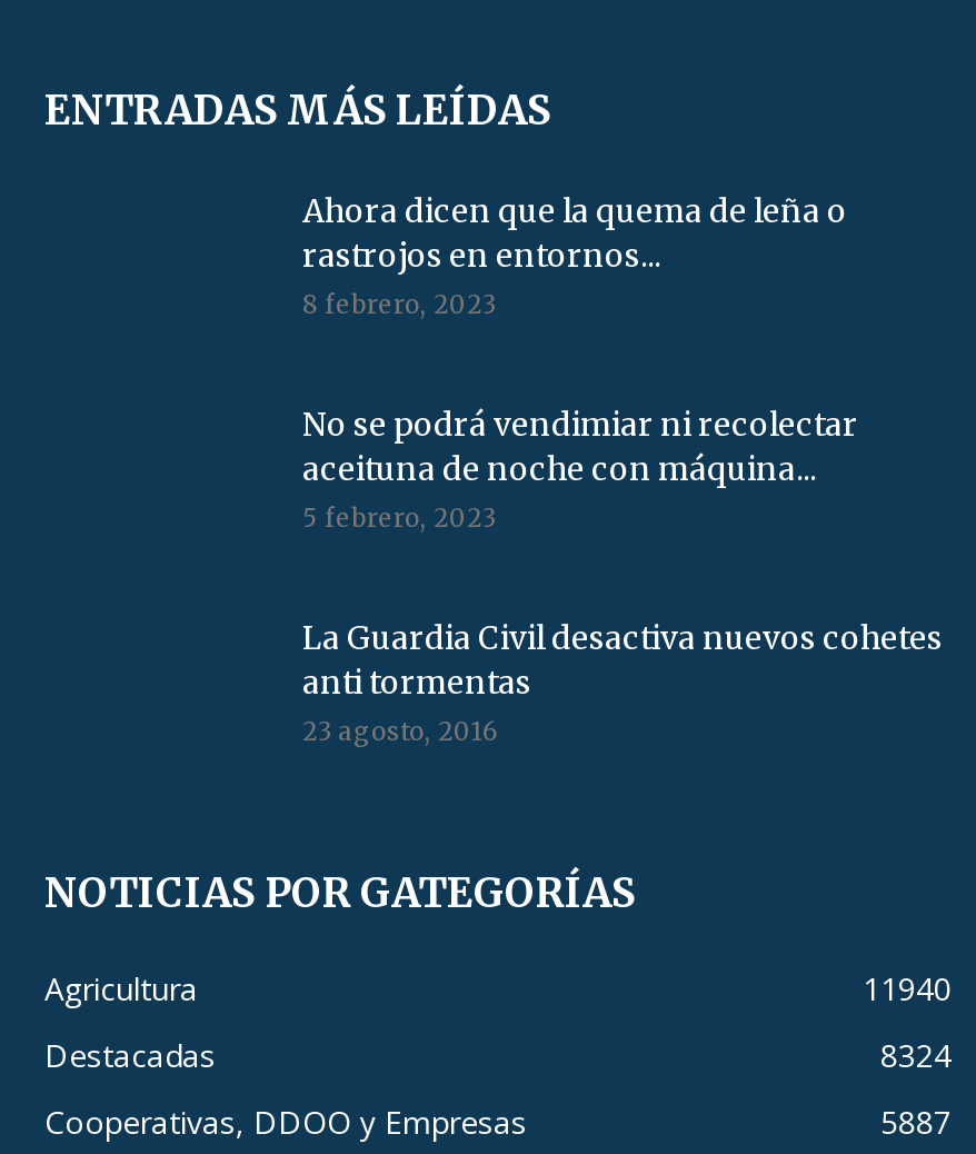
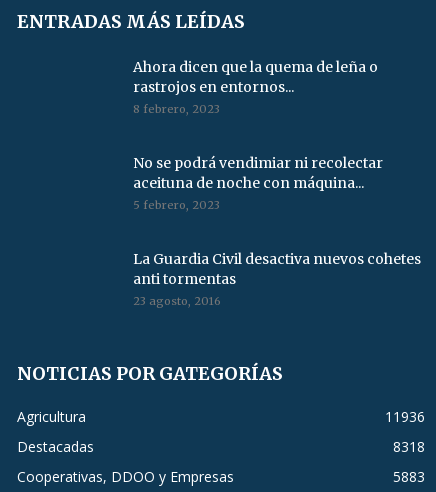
[863,968,952,1011] 11940 -> [385,407,425,426] 11936
[880,1035,952,1077] 8324 -> [393,437,425,456] 8318
[880,1102,952,1144] 5887 -> [393,467,425,486] 5883

